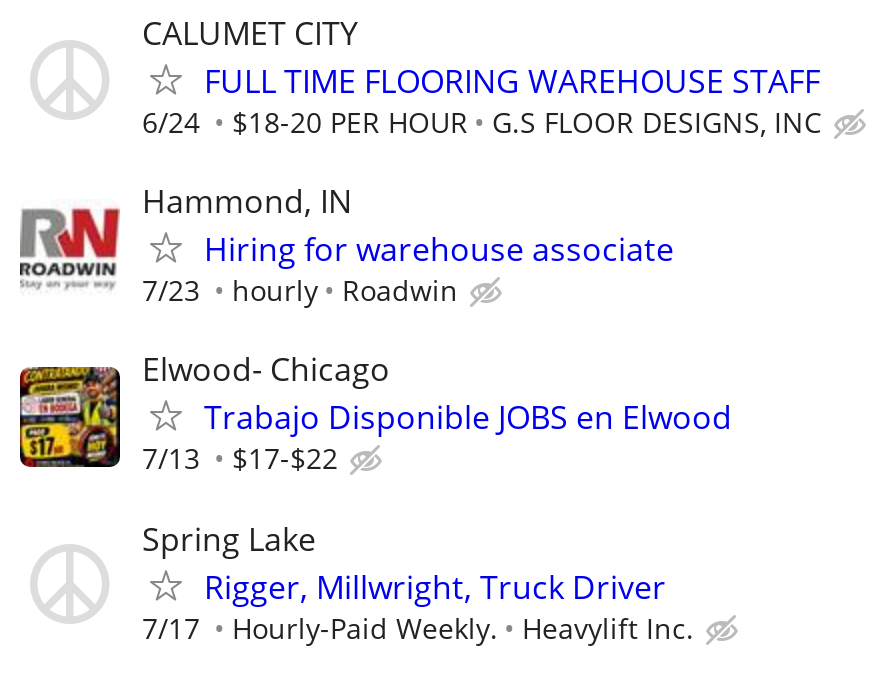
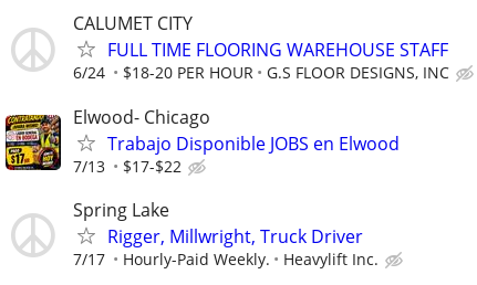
[18,179,674,309] [image] | Hammond, IN | Hiring for warehouse associate | 7/23 | hourly | Roadwin -> none

